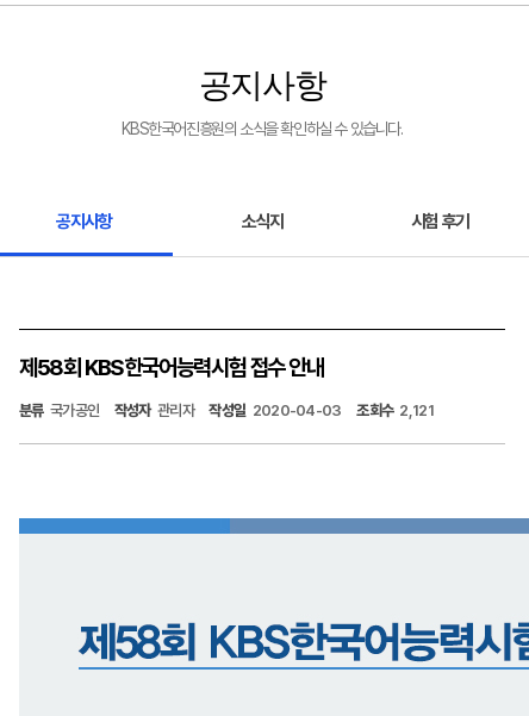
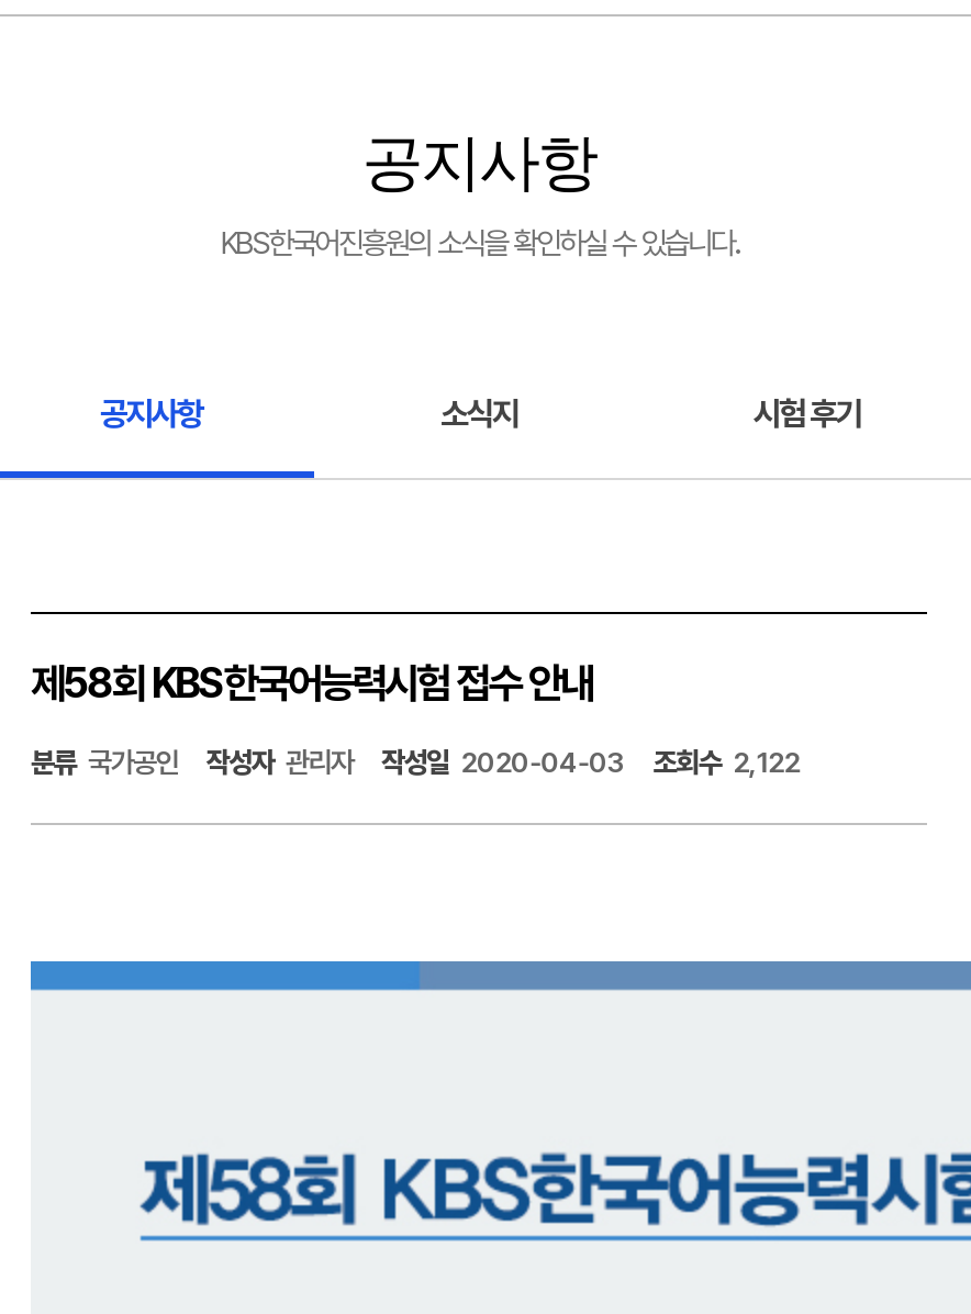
[357,399,434,421] 조회수 2,121 -> [653,742,800,782] 조회수 2,122

